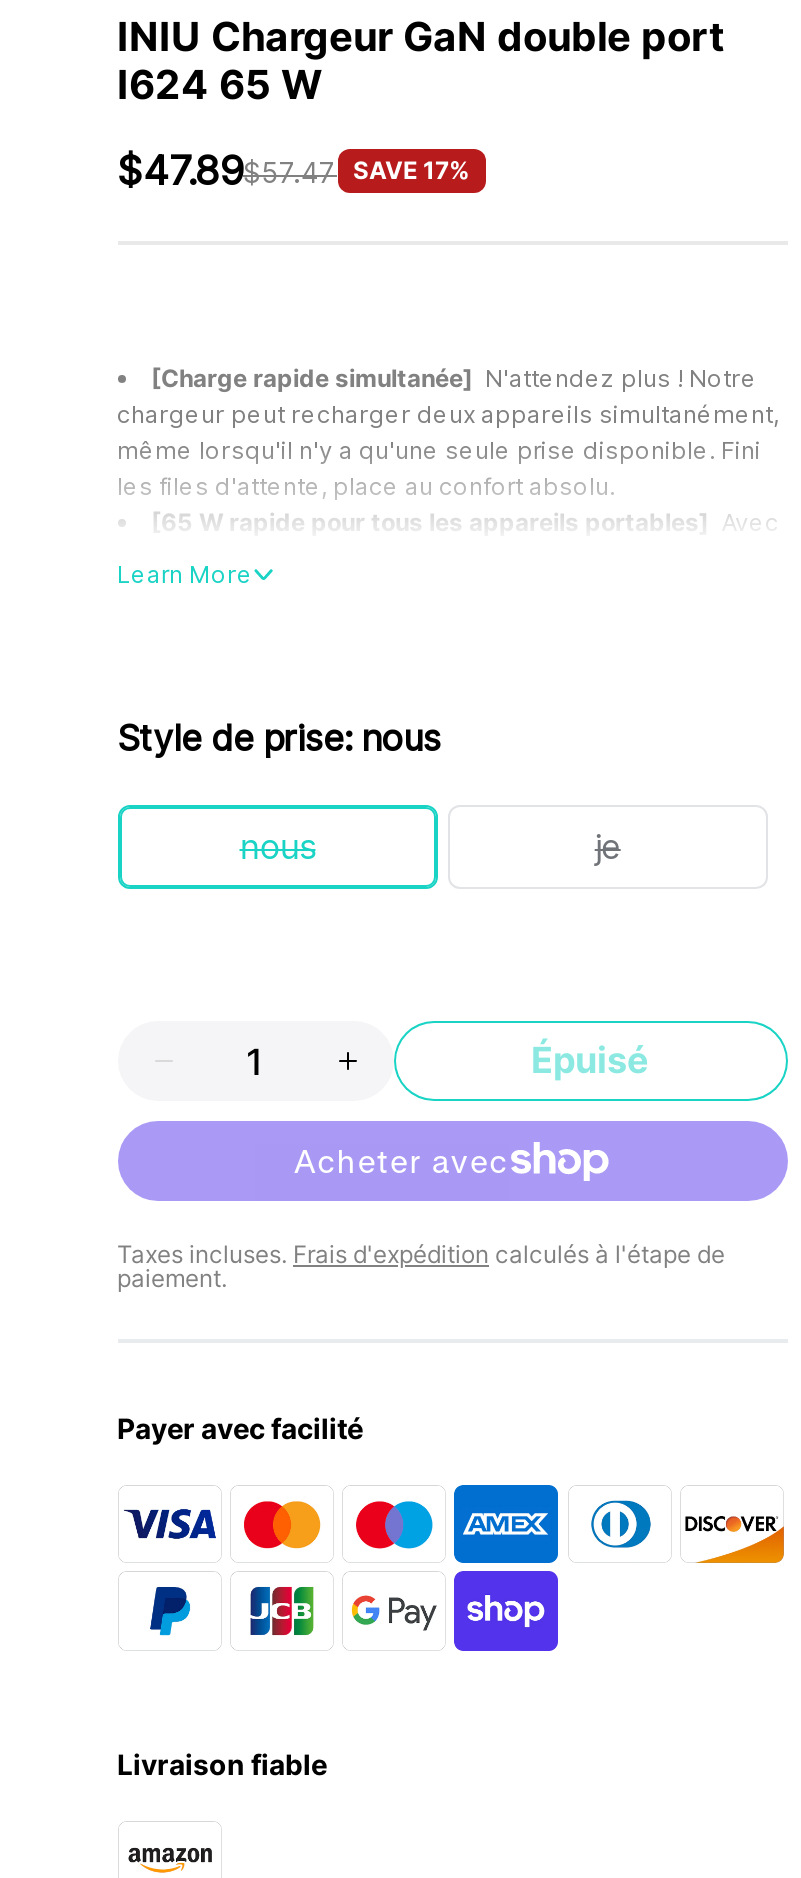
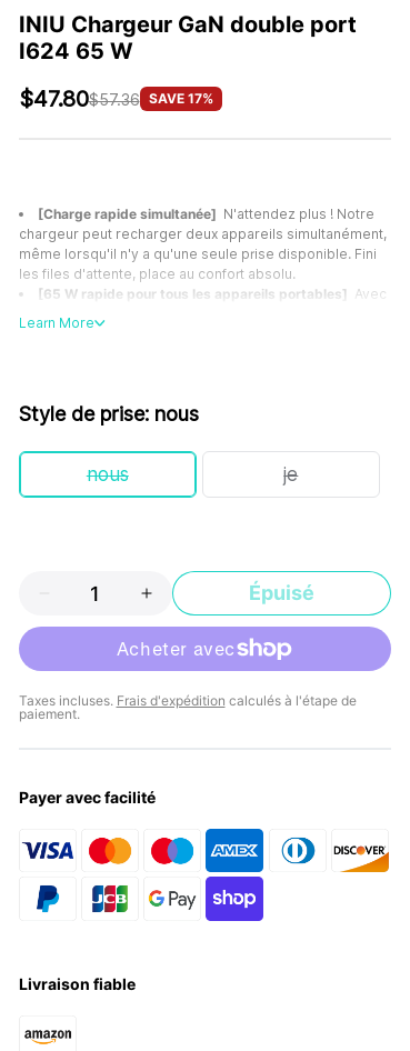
[117,147,243,195] $47.89 -> [18,86,88,112] $47.80
[243,157,337,189] $57.47 -> [88,91,139,109] $57.36

